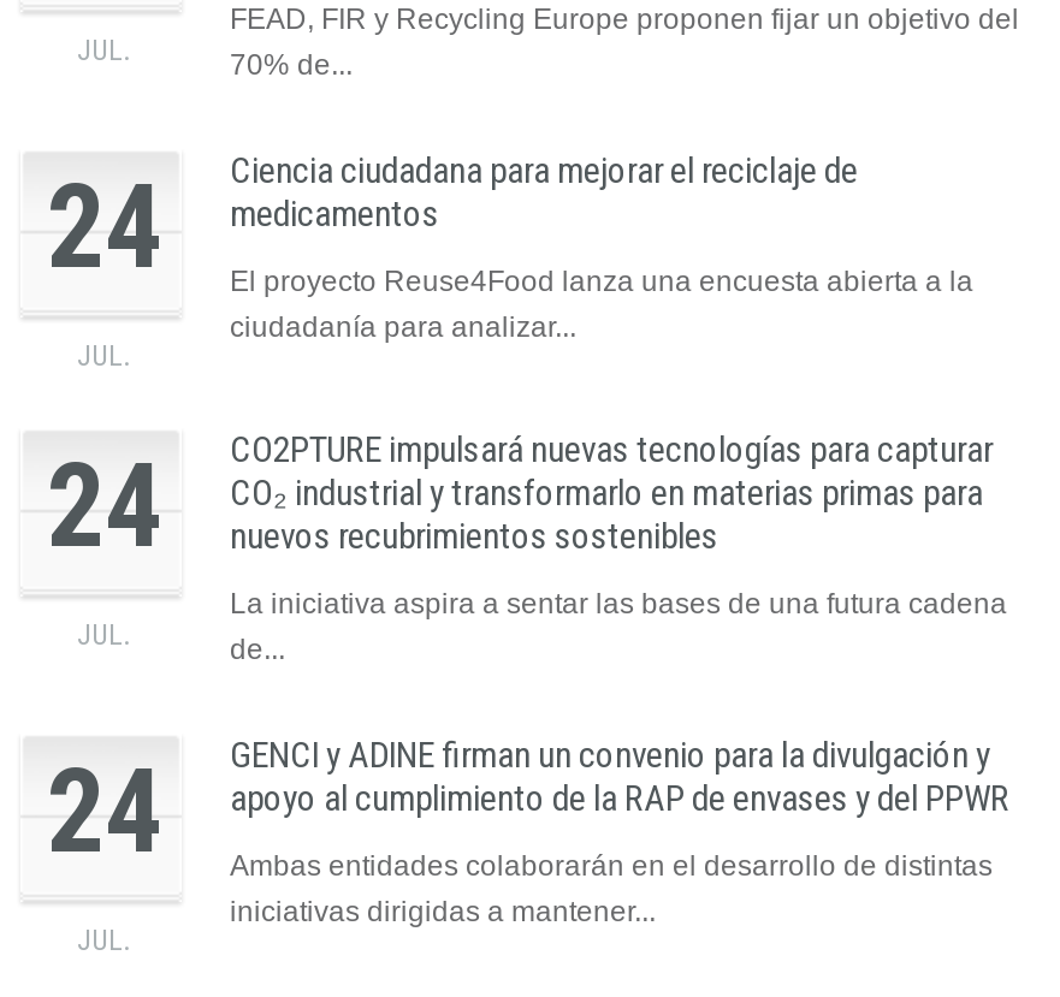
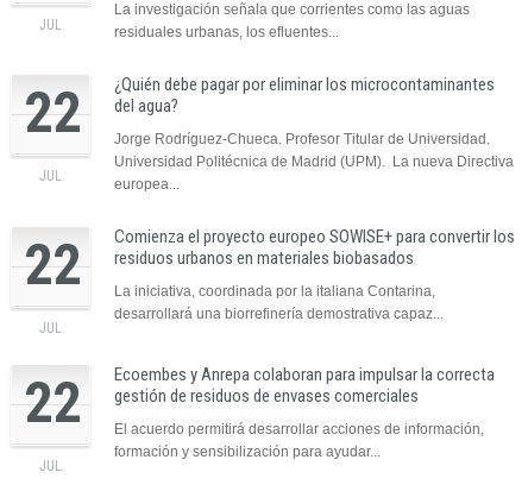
[230,2,1019,82] FEAD, FIR y Recycling Europe proponen fijar un objetivo del | 70% de... -> [114,1,470,40] La investigación señala que corrientes como las aguas | residuales urbanas, los efluentes...
[47,159,162,296] 24 -> [24,78,81,146] 22
[230,149,858,236] Ciencia ciudadana para mejorar el reciclaje de | medicamentos -> [114,74,495,117] ¿Quién debe pagar por eliminar los microcontaminantes | del agua?
[230,265,973,344] El proyecto Reuse4Food lanza una encuesta abierta a la | ciudadanía para analizar... -> [114,131,514,193] Jorge Rodríguez-Chueca. Profesor Titular de Universidad. | Universidad Politécnica de Madrid (UPM). La nueva Directiva | europea...
[47,438,162,575] 24 -> [24,231,81,298] 22
[230,428,993,558] CO2PTURE impulsará nuevas tecnologías para capturar | CO₂ industrial y transformarlo en materias primas para | nuevos recubrimientos sostenibles -> [114,226,515,269] Comienza el proyecto europeo SOWISE+ para convertir los | residuos urbanos en materiales biobasados
[230,587,1007,666] La iniciativa aspira a sentar las bases de una futura cadena | de... -> [114,283,444,322] La iniciativa, coordinada por la italiana Contarina, | desarrollará una biorrefinería demostrativa capaz...
[47,743,162,880] 24 -> [24,369,81,436] 22
[230,734,1009,820] GENCI y ADINE firman un convenio para la divulgación y | apoyo al cumplimiento de la RAP de envases y del PPWR -> [114,364,495,407] Ecoembes y Anrepa colaboran para impulsar la correcta | gestión de residuos de envases comerciales
[230,849,993,928] Ambas entidades colaborarán en el desarrollo de distintas | iniciativas dirigidas a mantener... -> [114,421,484,460] El acuerdo permitirá desarrollar acciones de información, | formación y sensibilización para ayudar...

